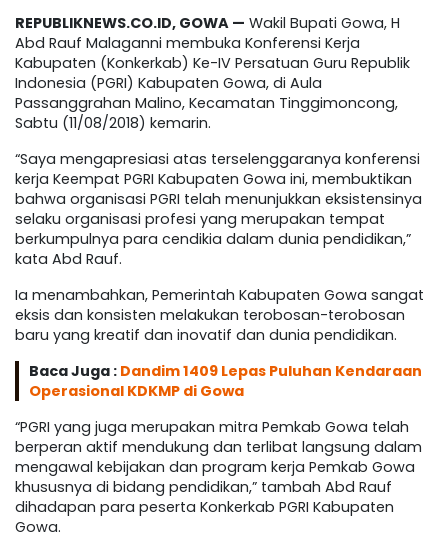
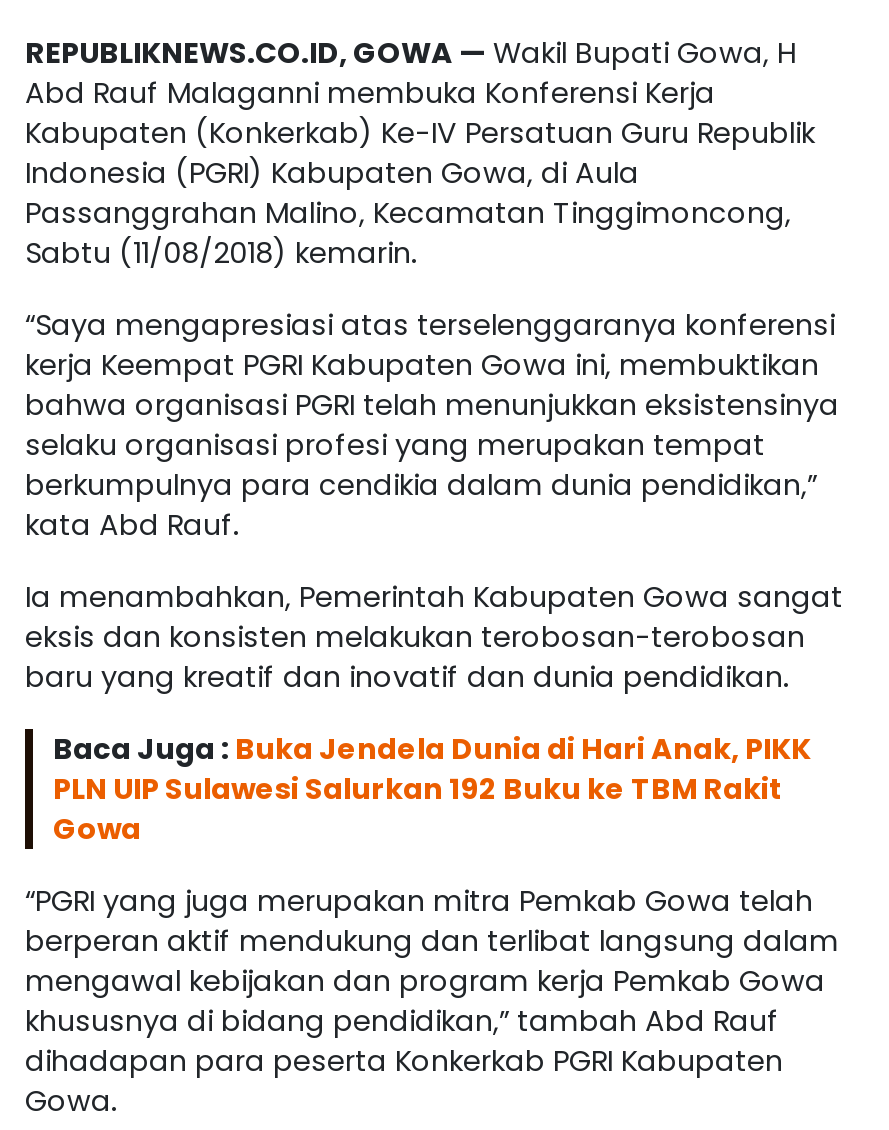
[29,360,422,400] Baca Juga : Dandim 1409 Lepas Puluhan Kendaraan | Operasional KDKMP di Gowa -> [53,728,811,848] Baca Juga : Buka Jendela Dunia di Hari Anak, PIKK | PLN UIP Sulawesi Salurkan 192 Buku ke TBM Rakit | Gowa

